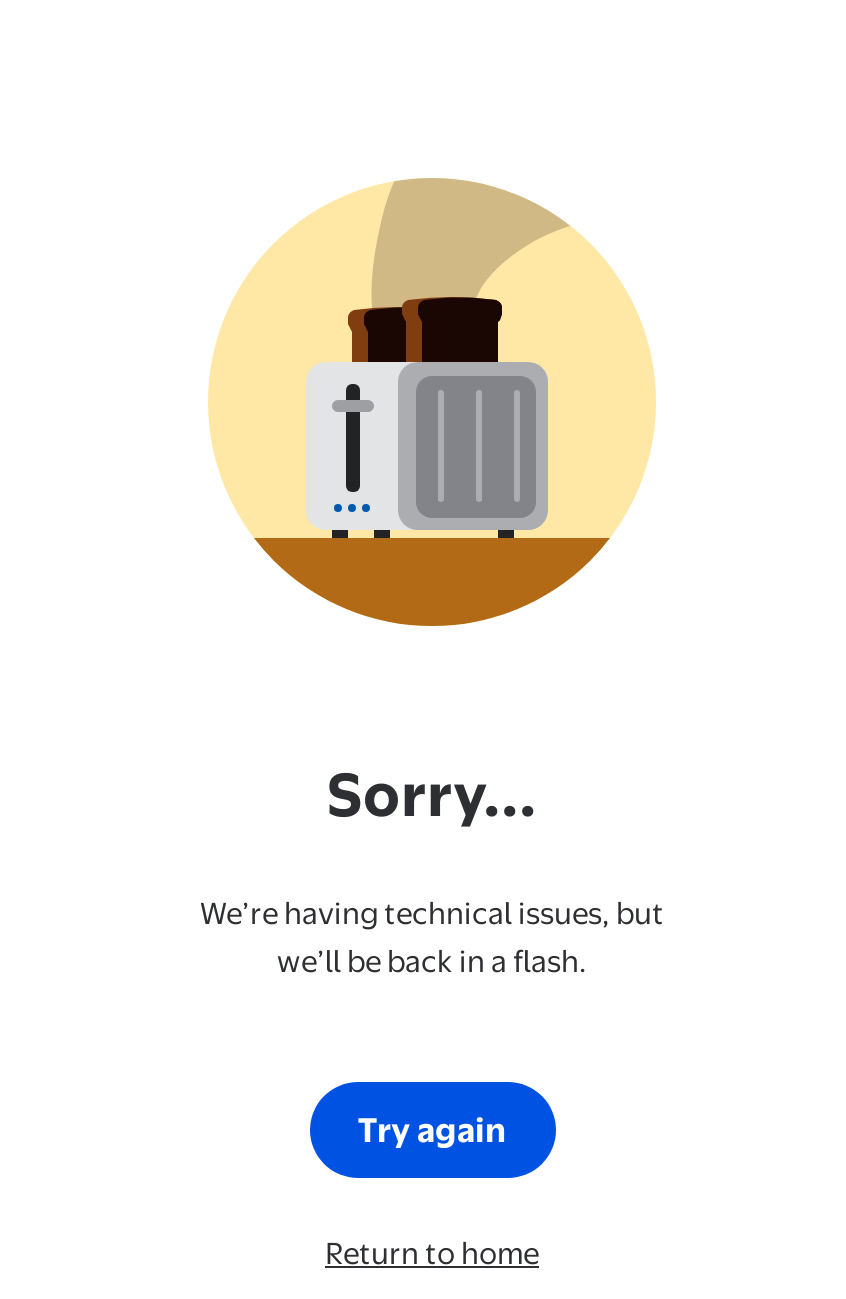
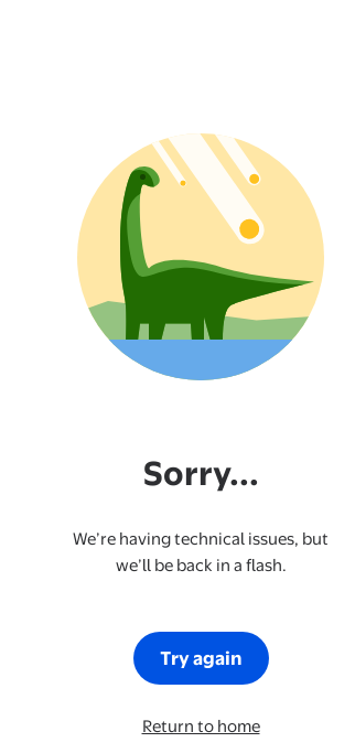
[230,178,630,628] [image] -> [88,135,313,381] [image]

